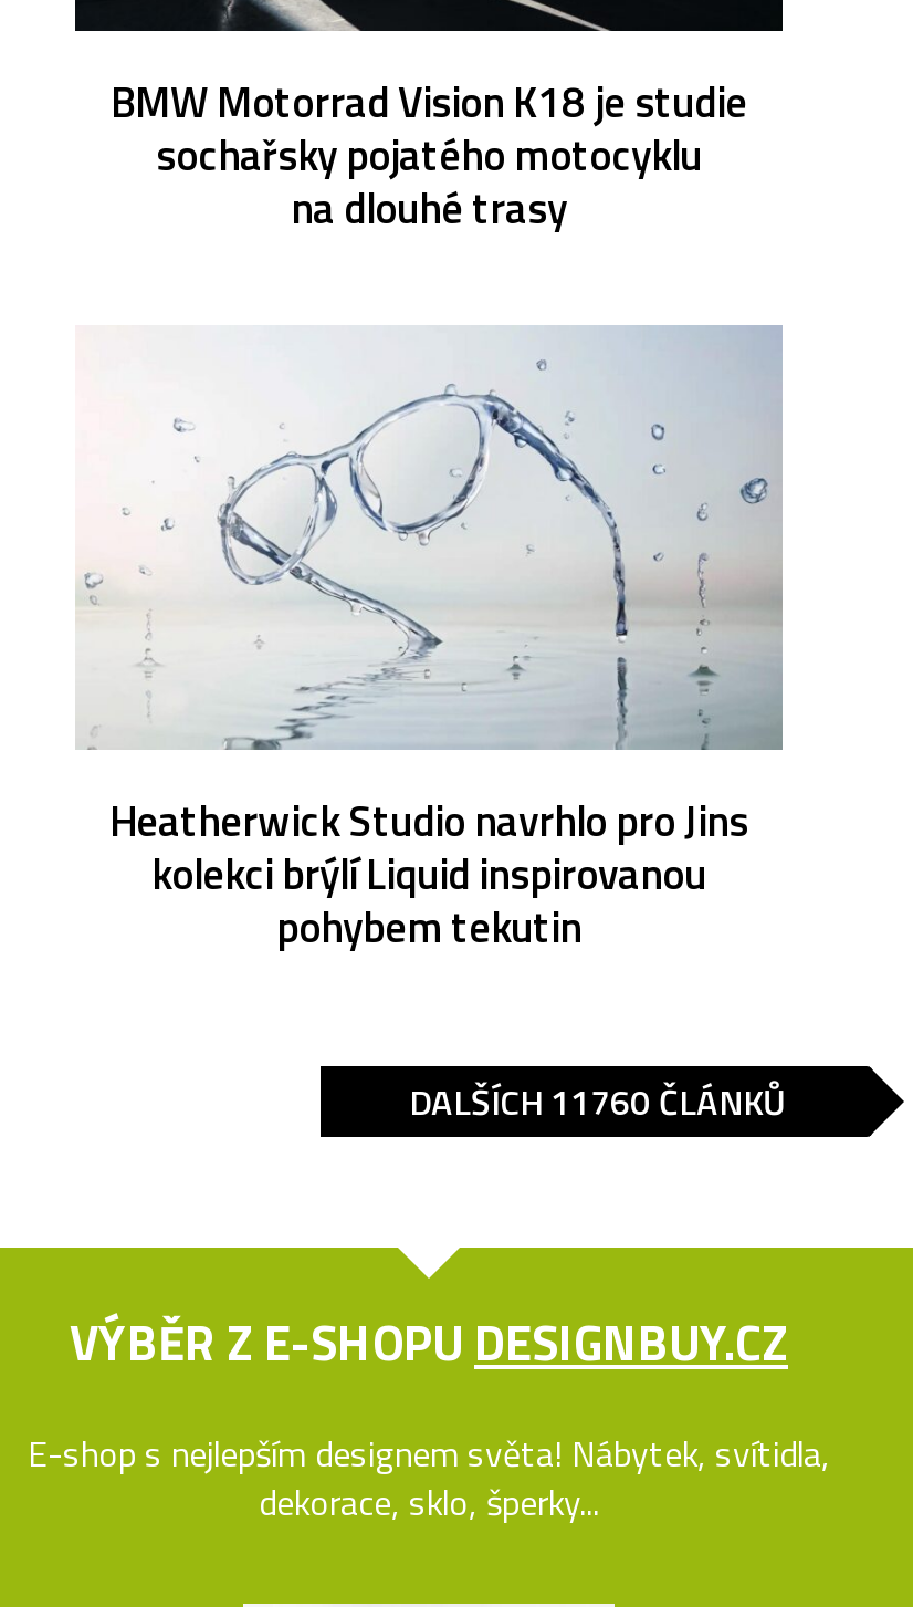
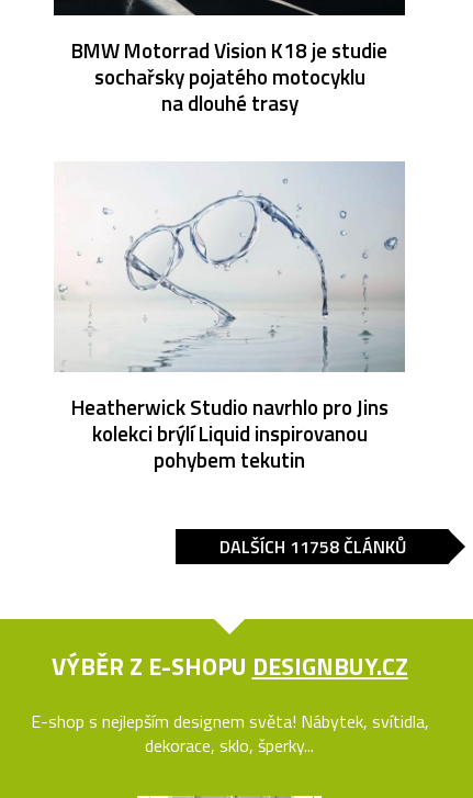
[409,1076,785,1129] DALŠÍCH 11760 ČLÁNKŮ -> [219,534,406,560] DALŠÍCH 11758 ČLÁNKŮ

